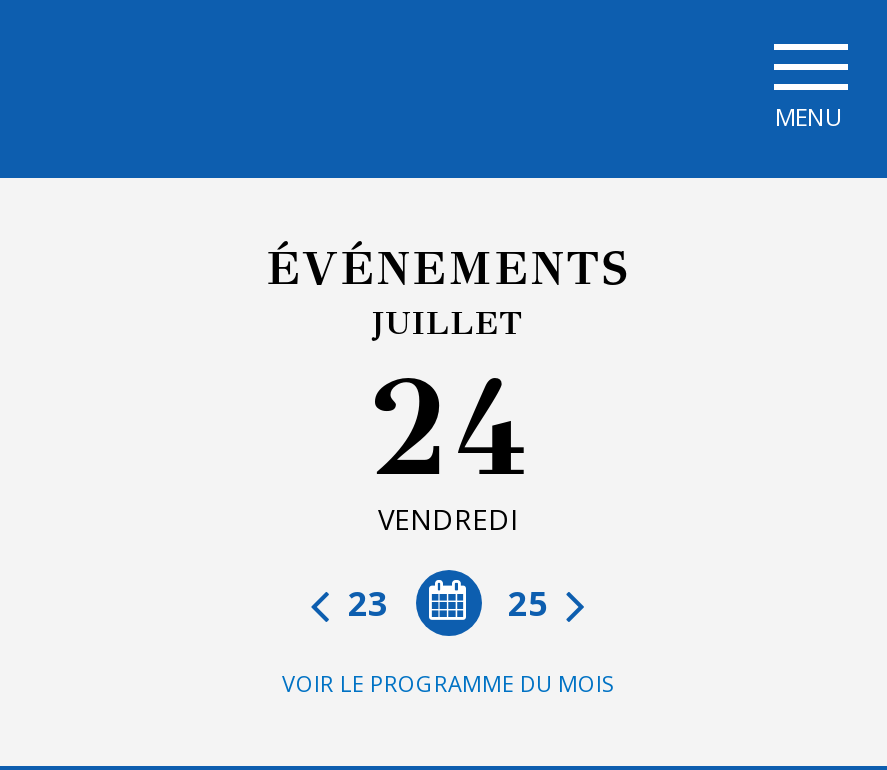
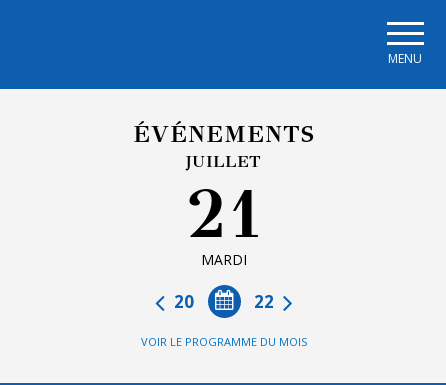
[366,346,530,538] 24 | VENDREDI -> [185,173,263,269] 21 | MARDI
[340,580,556,626] 25 | 23 -> [170,290,278,313] 22 | 20

